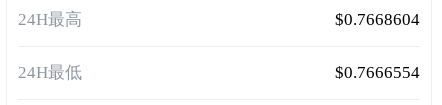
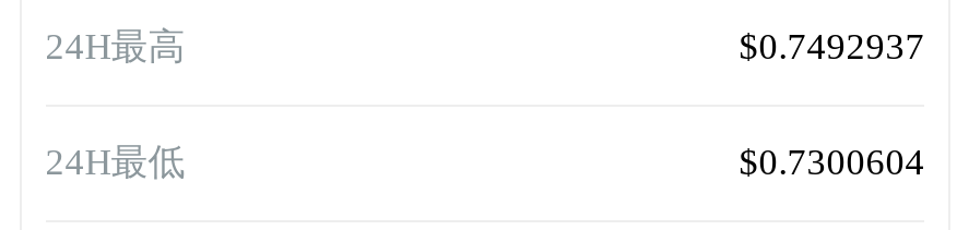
[335,10,420,29] $0.7668604 -> [739,27,925,68] $0.7492937
[335,63,420,82] $0.7666554 -> [739,142,925,184] $0.7300604

